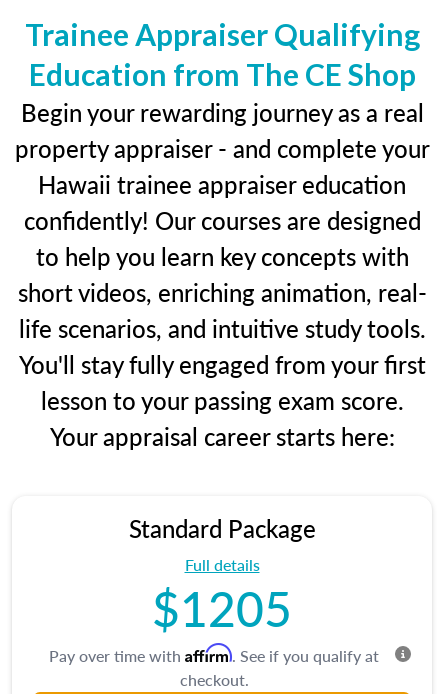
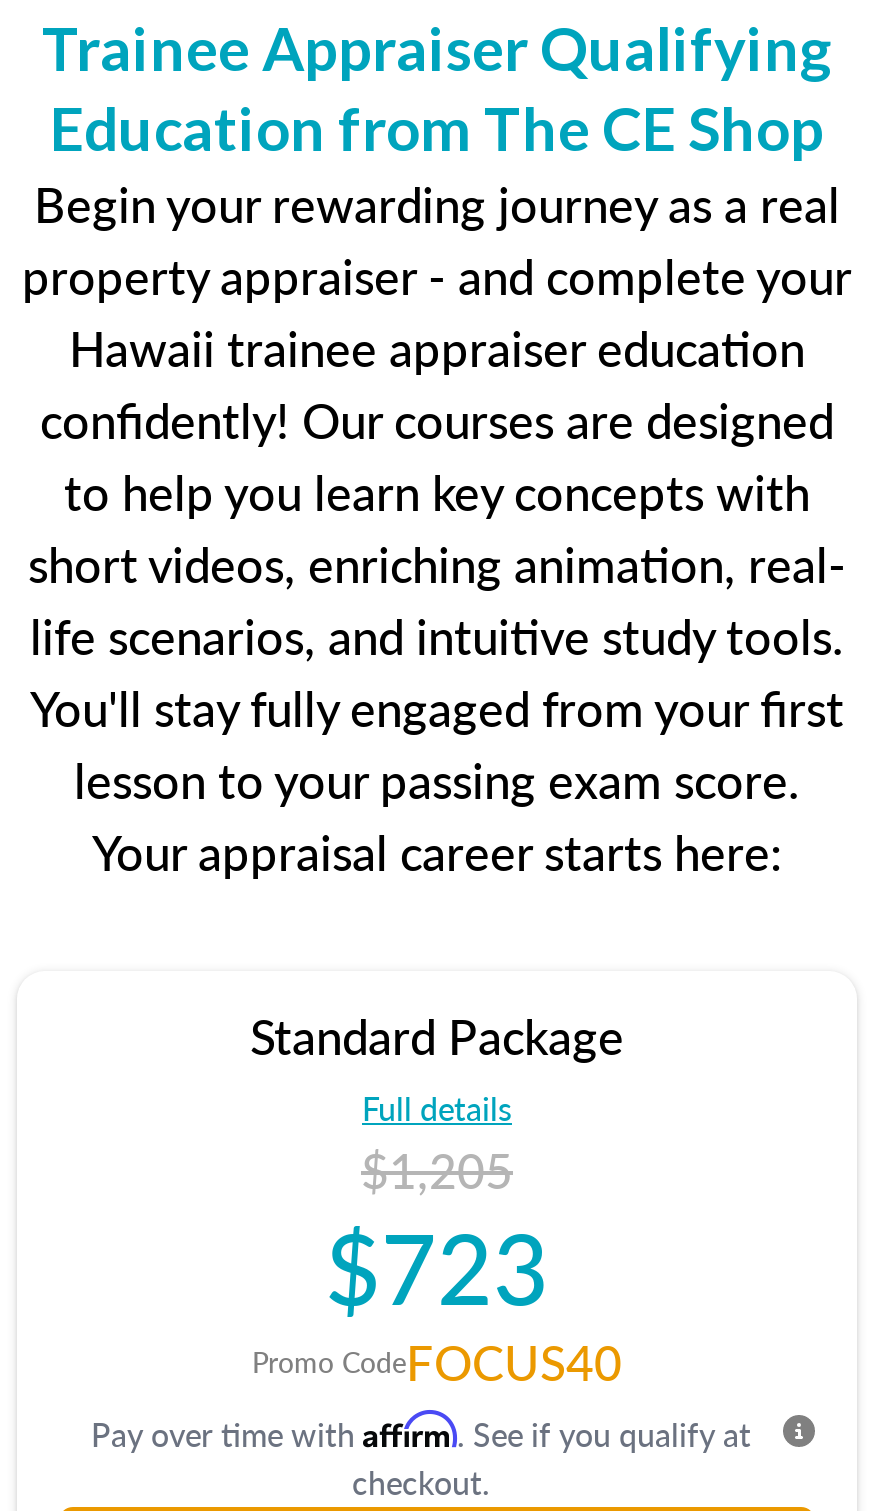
[152,573,292,641] $1205 -> [252,1135,622,1395] $1,205 | $723 | Promo CodeFOCUS40

